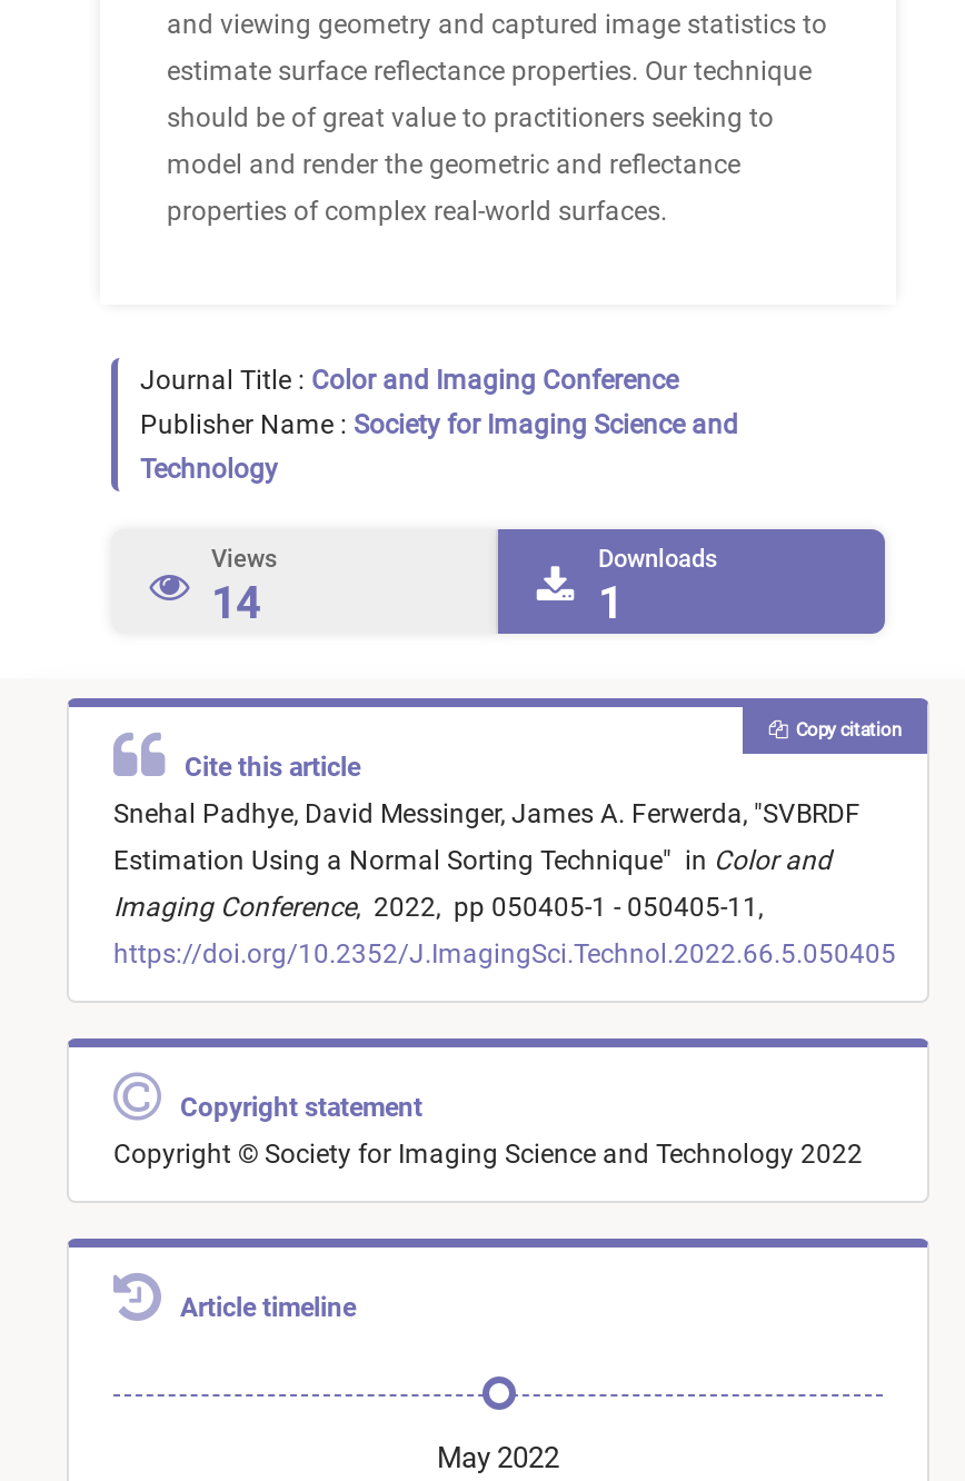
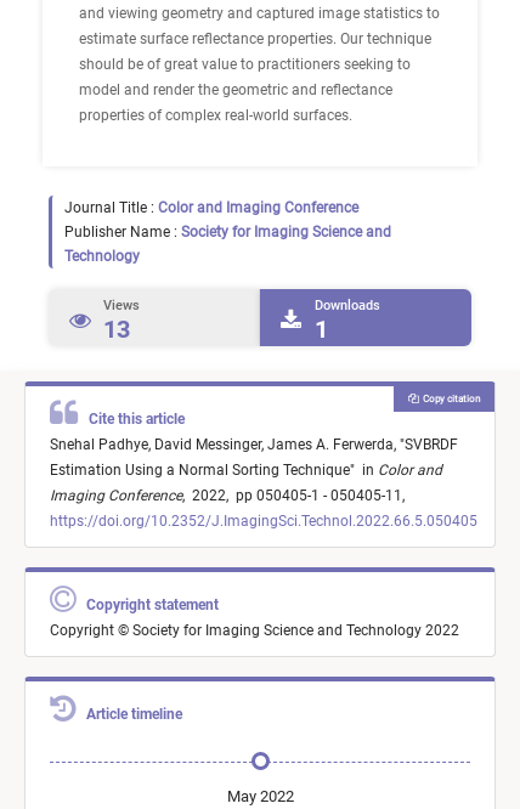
[211,576,260,629] 14 -> [103,315,130,344] 13

